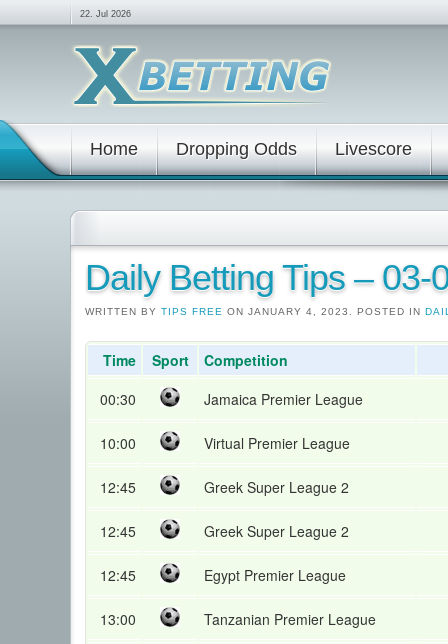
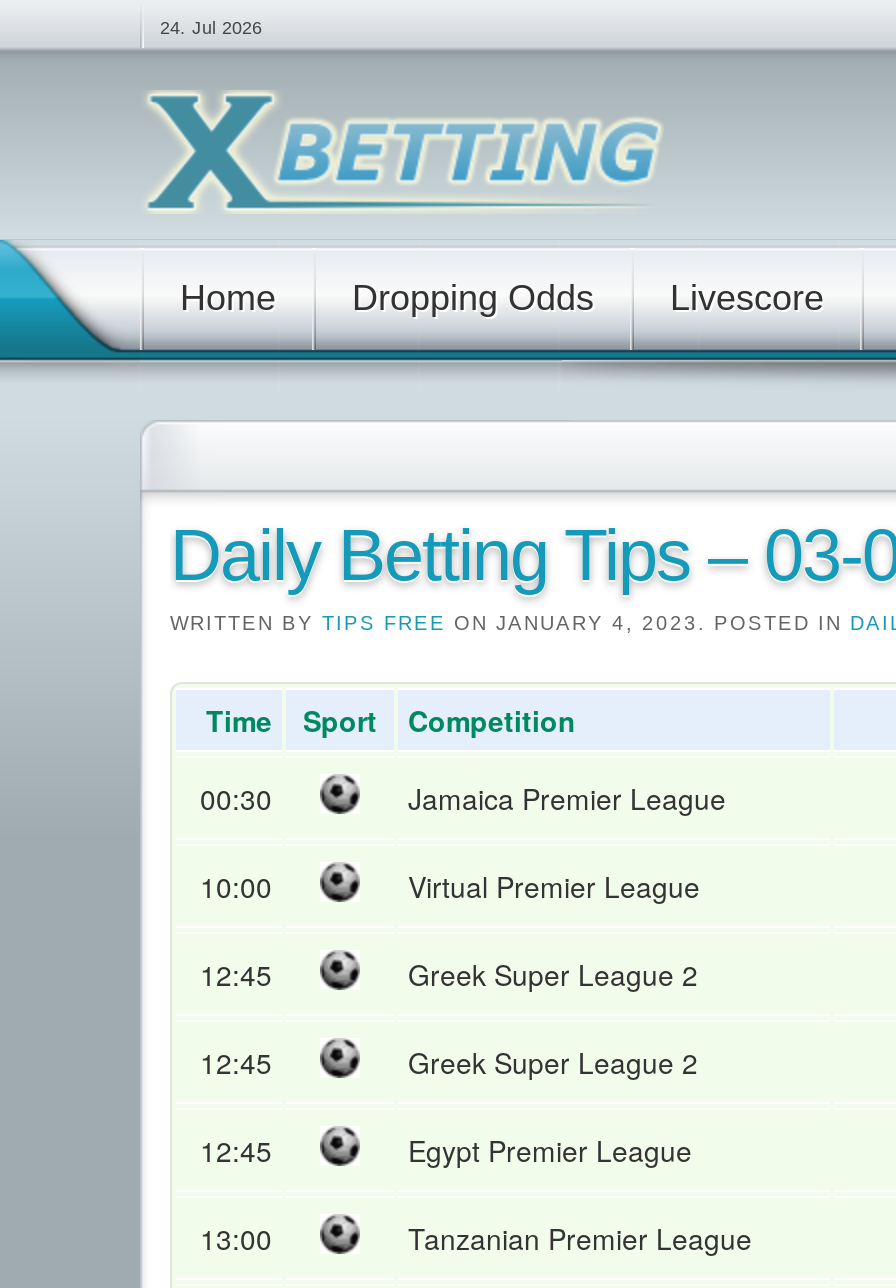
[80,9,131,19] 22. Jul 2026 -> [160,18,262,38] 24. Jul 2026

